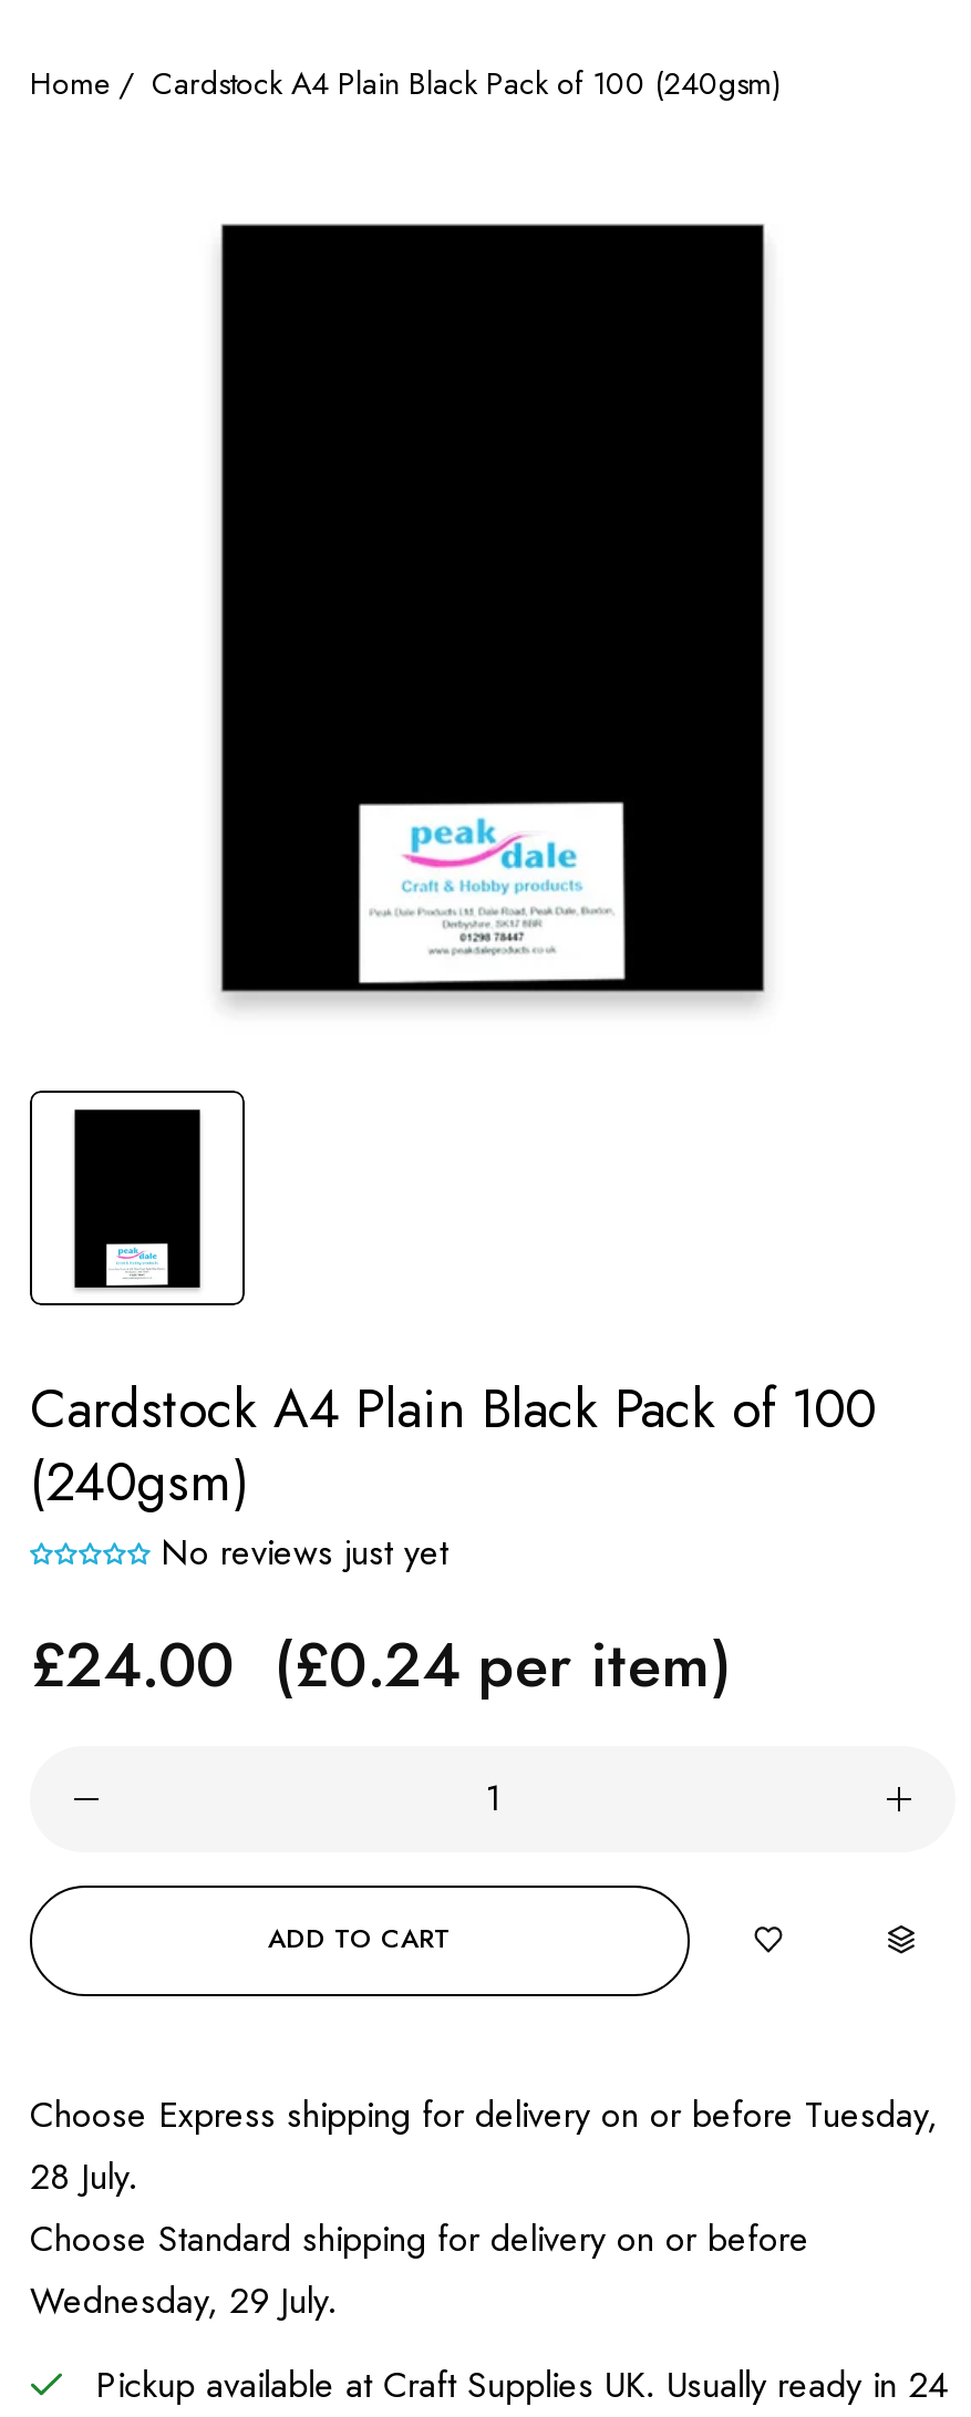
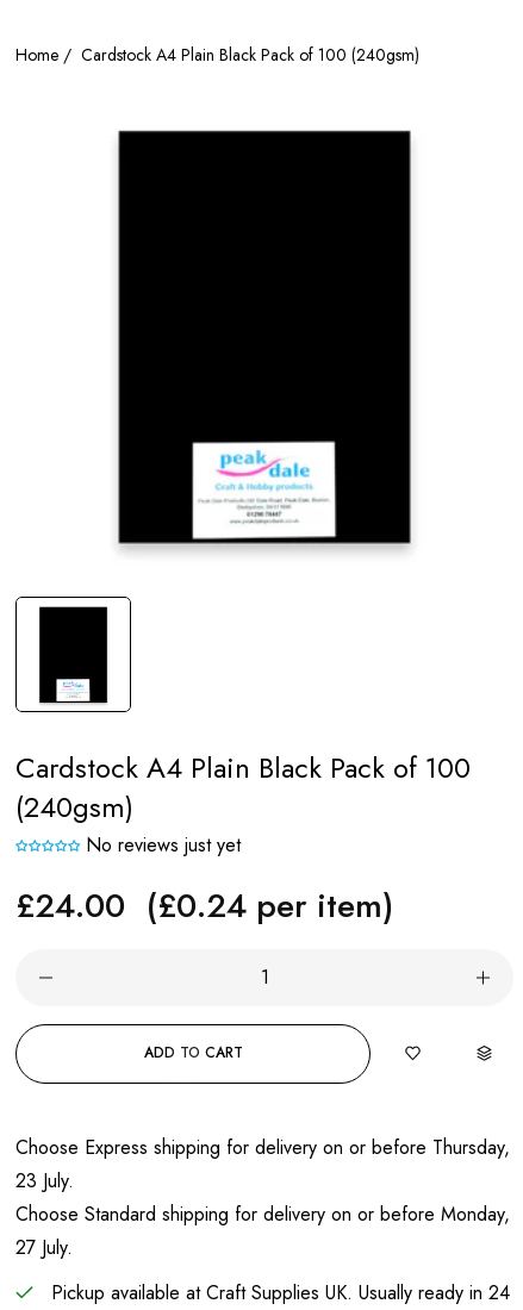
[30,2088,938,2325] Choose Express shipping for delivery on or before Tuesday, | 28 July. | Choose Standard shipping for delivery on or before | Wednesday, 29 July. -> [15,1133,510,1261] Choose Express shipping for delivery on or before Thursday, | 23 July. | Choose Standard shipping for delivery on or before Monday, | 27 July.

